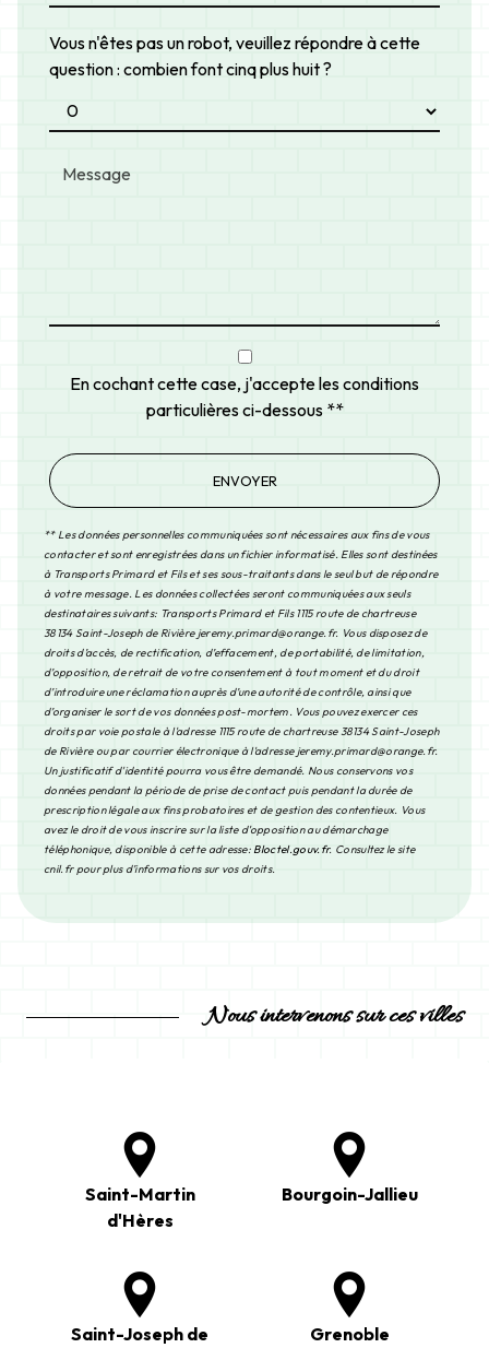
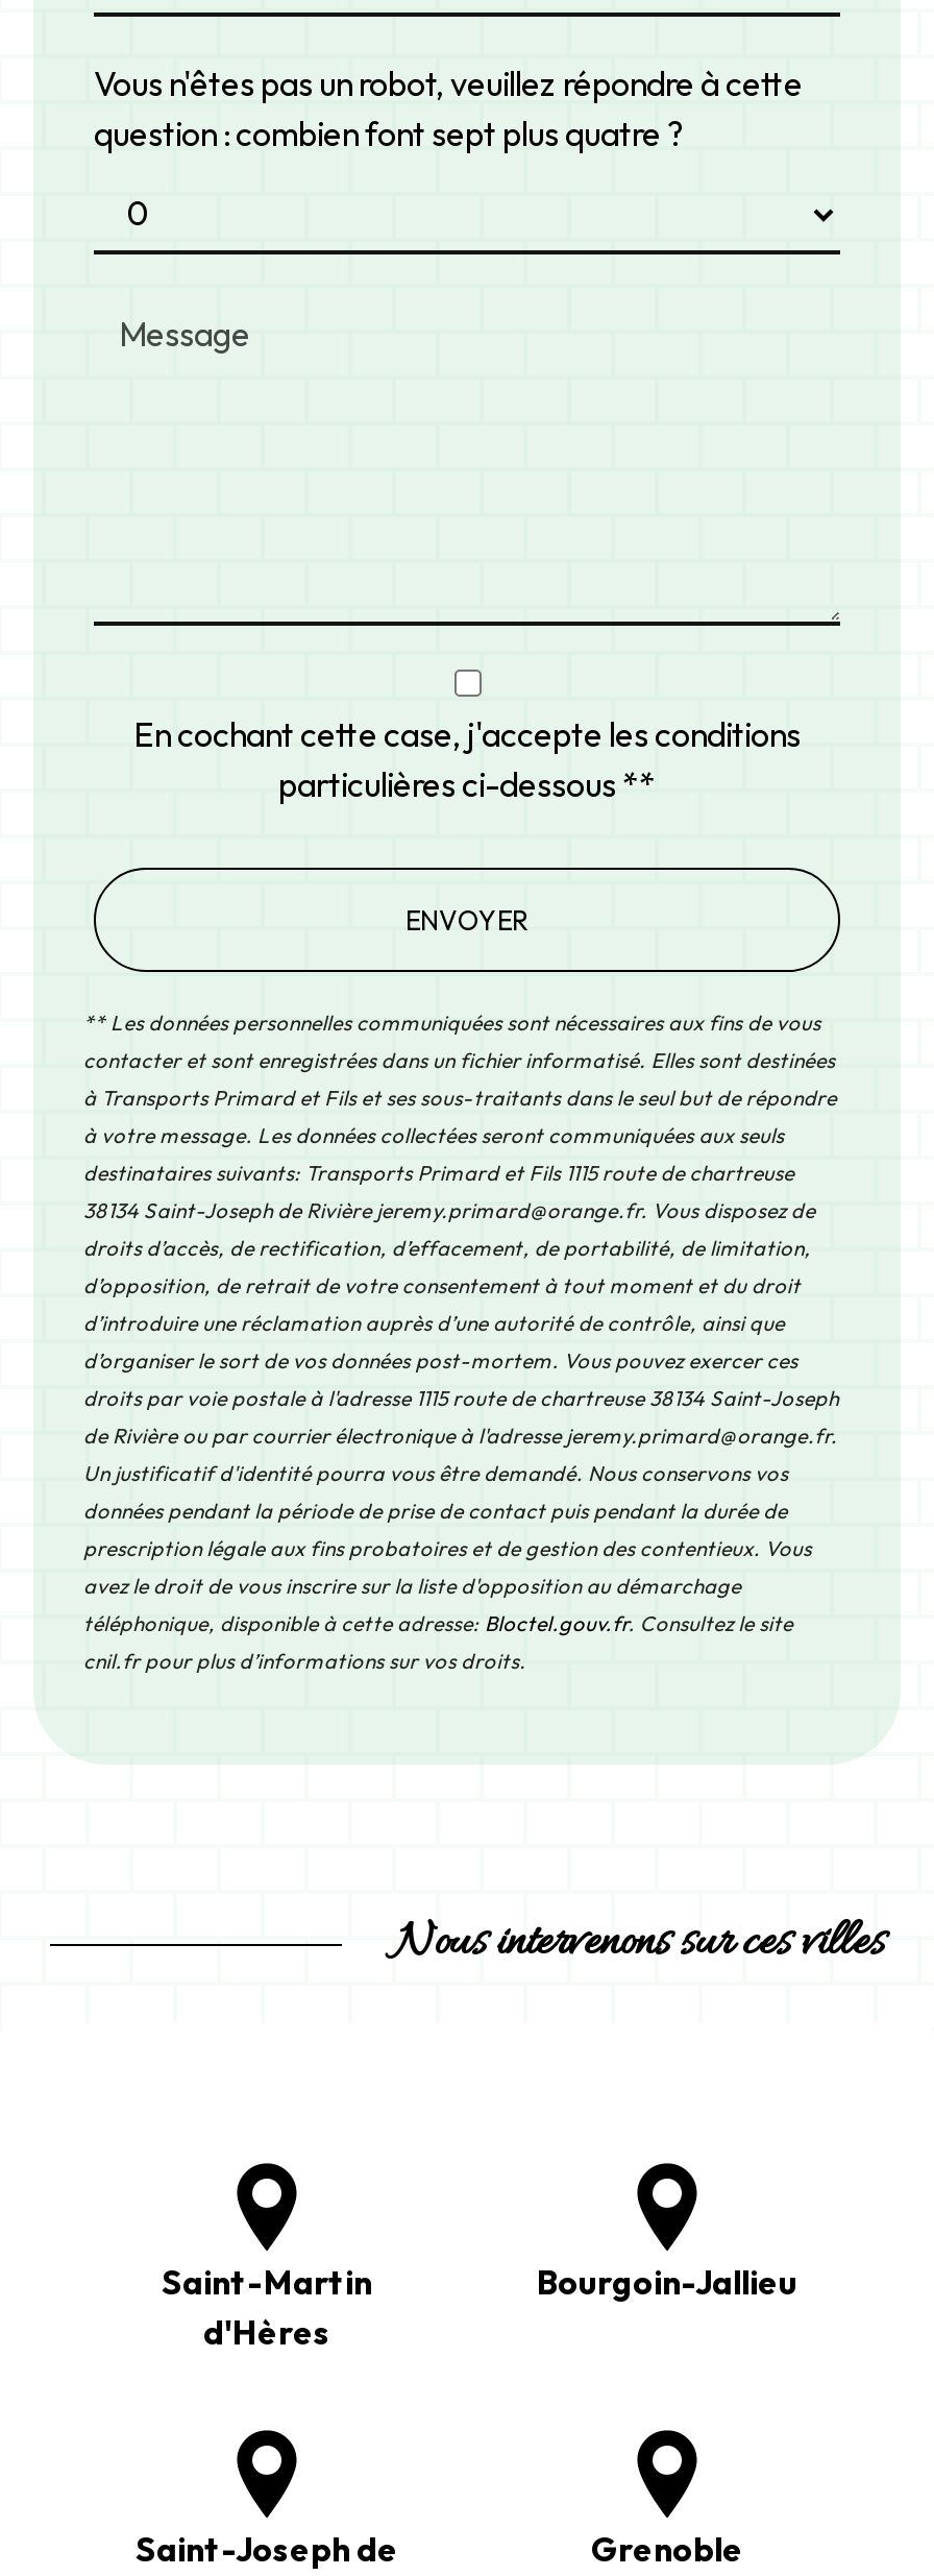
[49,58,332,80] question : combien font cinq plus huit ? -> [94,113,684,155] question : combien font sept plus quatre ?

